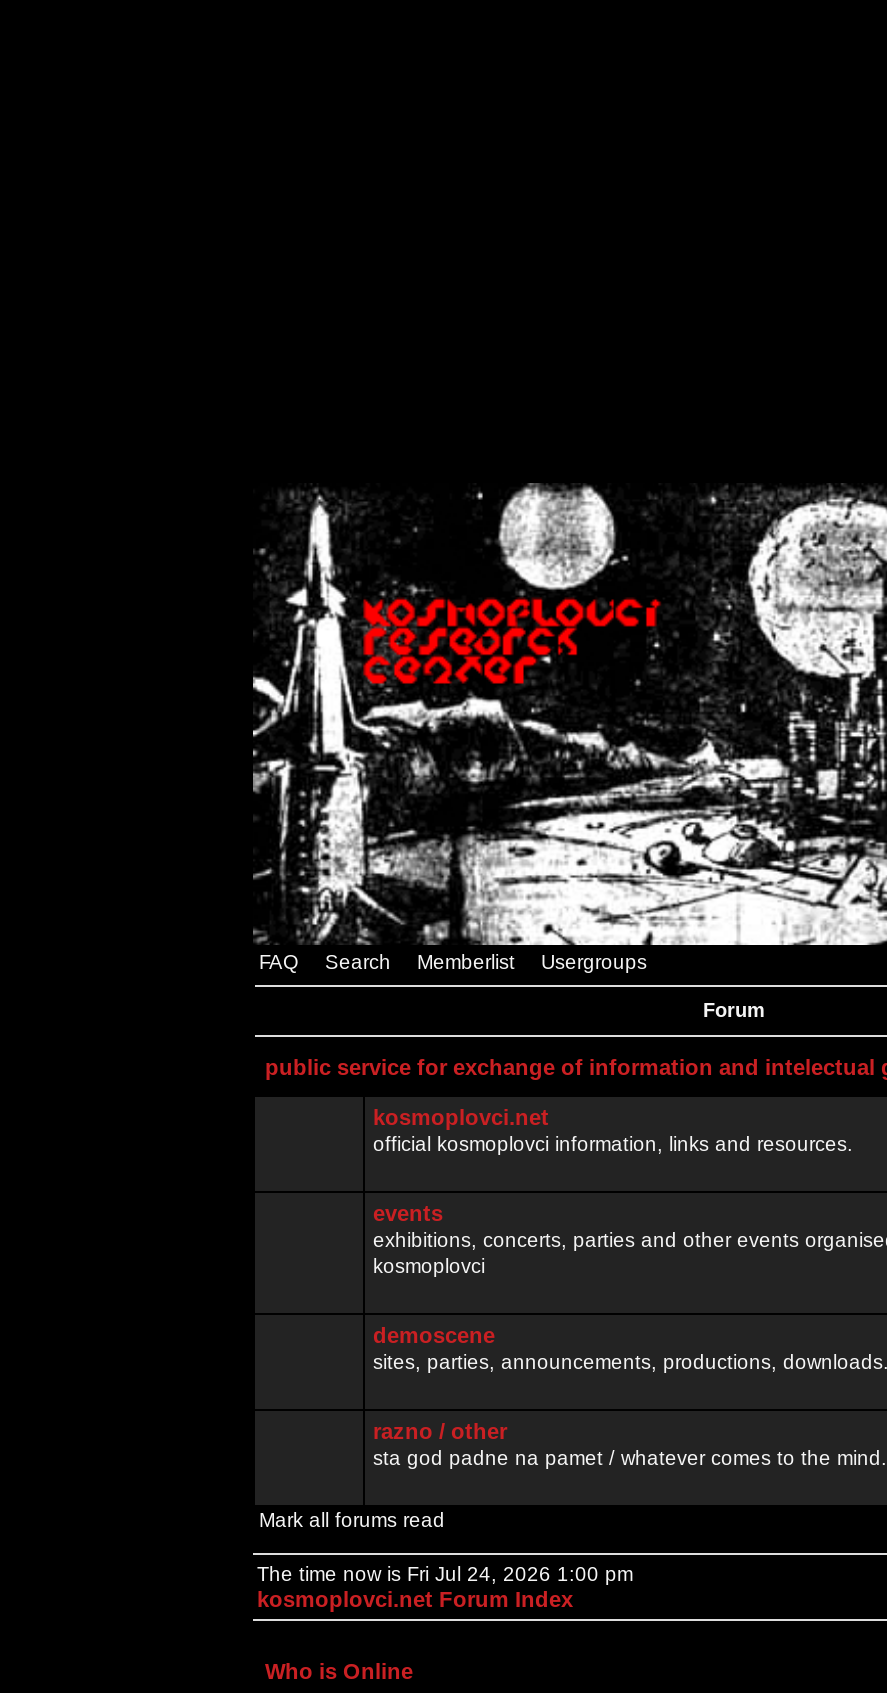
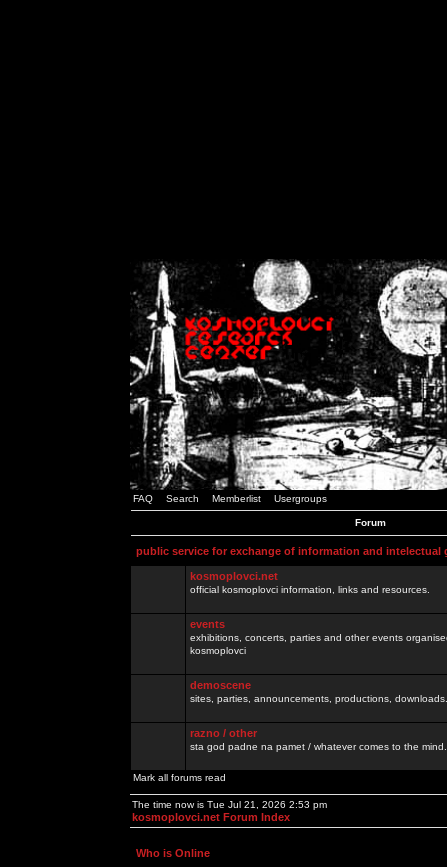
[257,1563,633,1585] The time now is Fri Jul 24, 2026 1:00 pm -> [132,799,327,810] The time now is Tue Jul 21, 2026 2:53 pm

